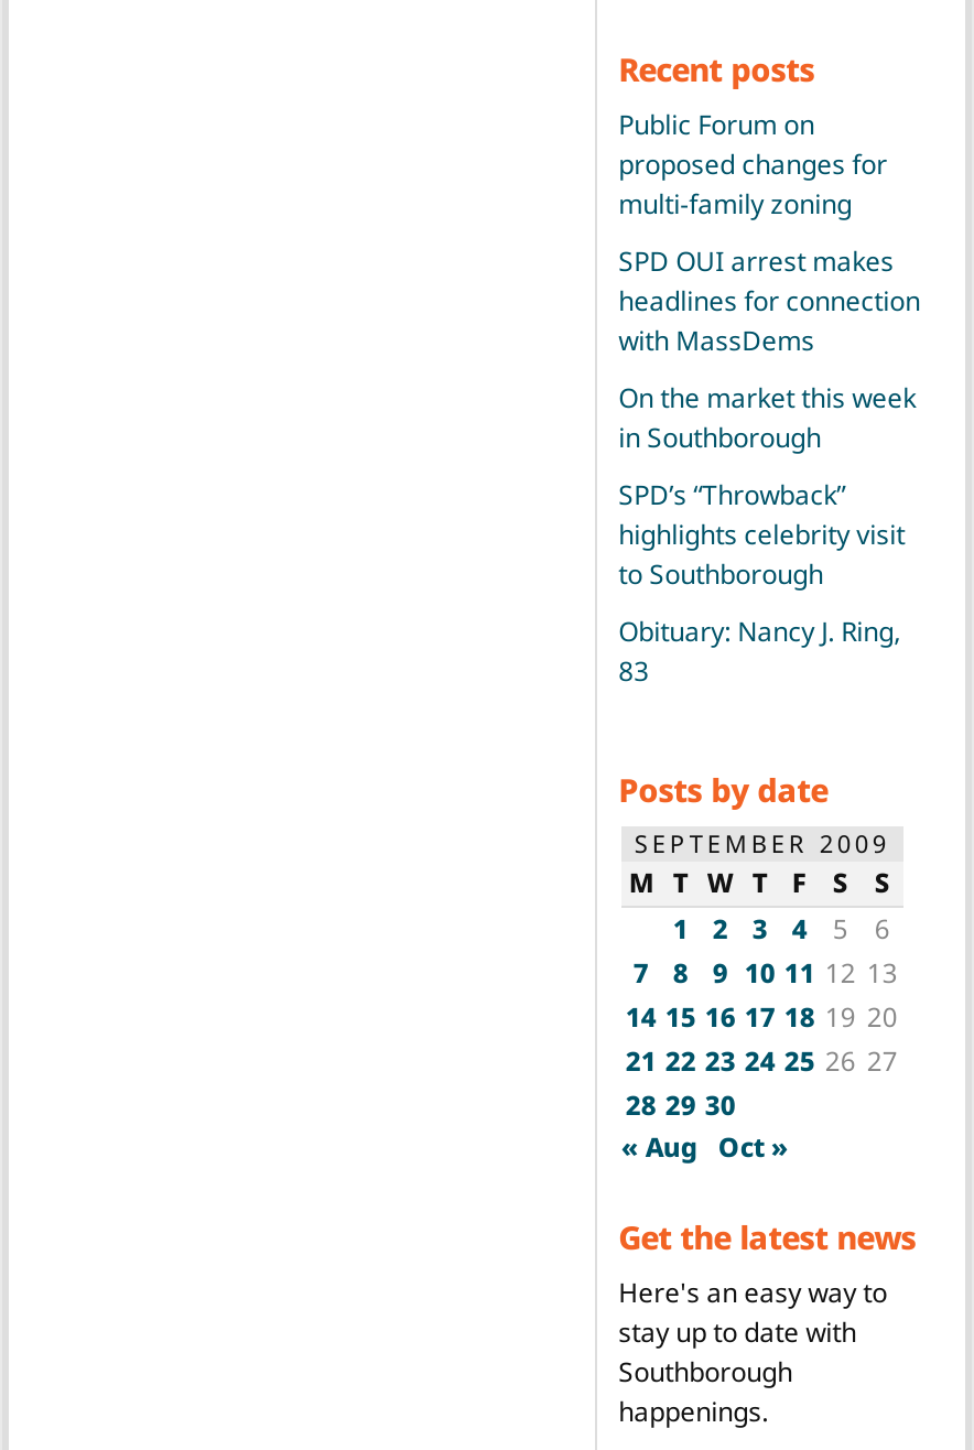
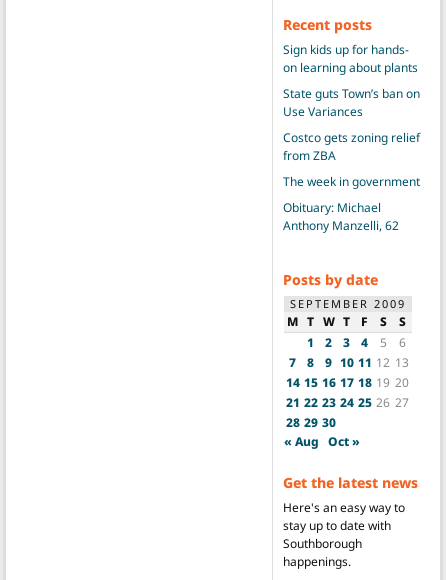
[618,106,887,223] Public Forum on | proposed changes for | multi-family zoning -> [283,41,418,76] Sign kids up for hands- | on learning about plants
[618,243,920,360] SPD OUI arrest makes | headlines for connection | with MassDems -> [283,85,420,120] State guts Town’s ban on | Use Variances
[618,380,916,457] On the market this week | in Southborough -> [283,129,420,164] Costco gets zoning relief | from ZBA
[618,477,905,593] SPD’s “Throwback” | highlights celebrity visit | to Southborough -> [283,173,420,190] The week in government
[618,613,900,690] Obituary: Nancy J. Ring, | 83 -> [283,199,399,234] Obituary: Michael | Anthony Manzelli, 62

